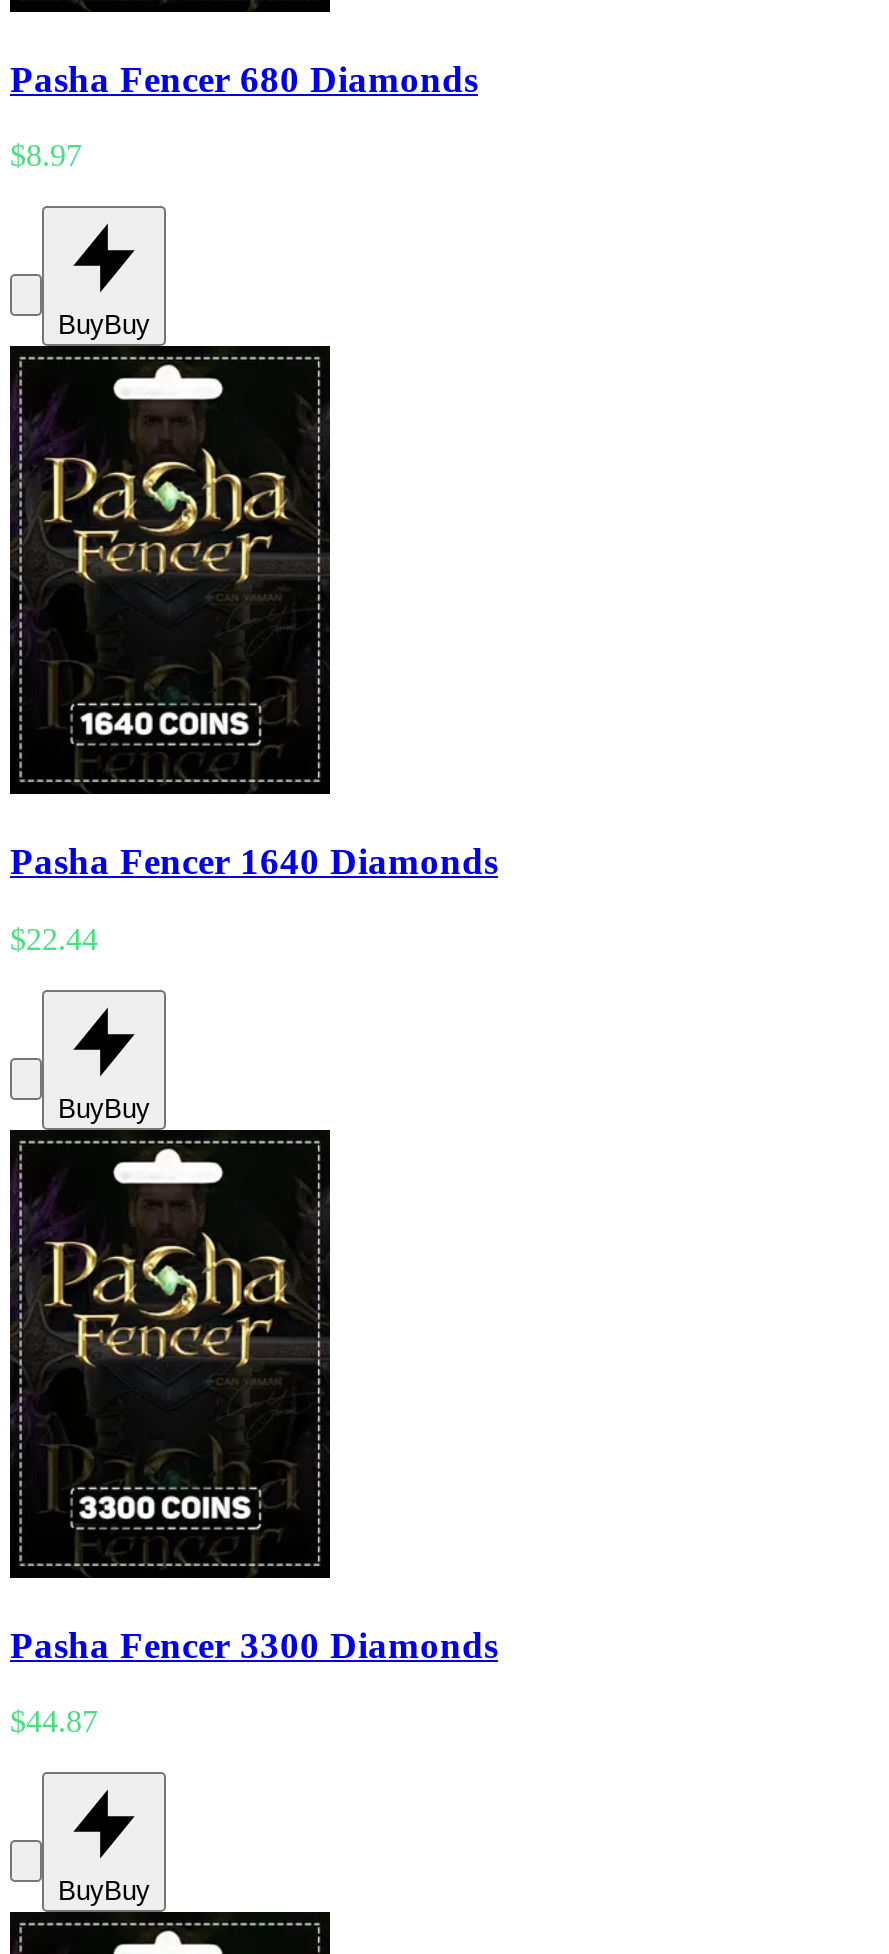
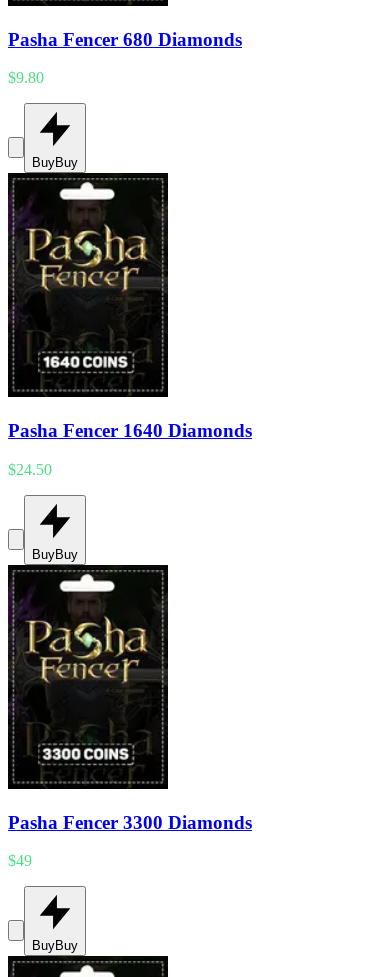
[10,139,82,173] $8.97 -> [8,69,44,86] $9.80
[10,922,98,956] $22.44 -> [8,461,52,478] $24.50
[10,1705,98,1739] $44.87 -> [8,852,32,869] $49

